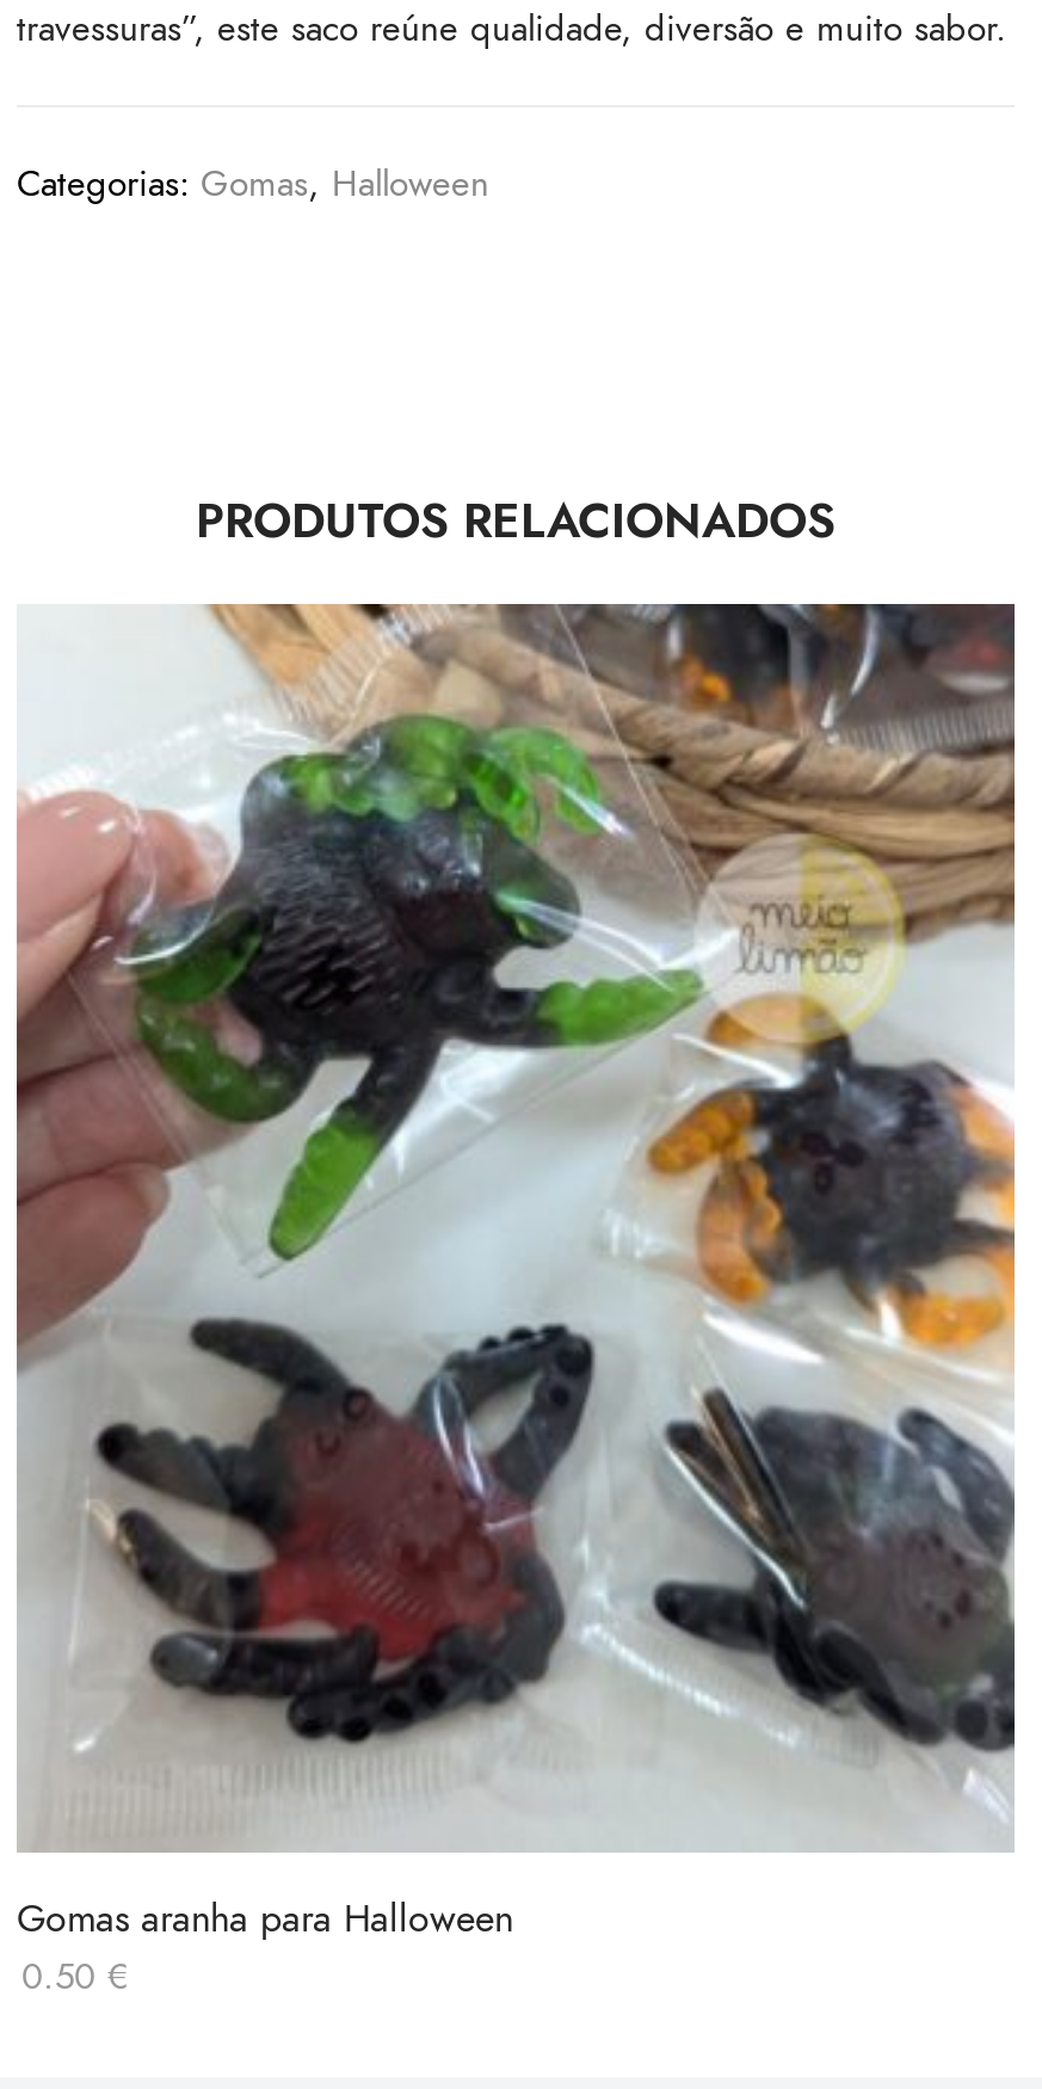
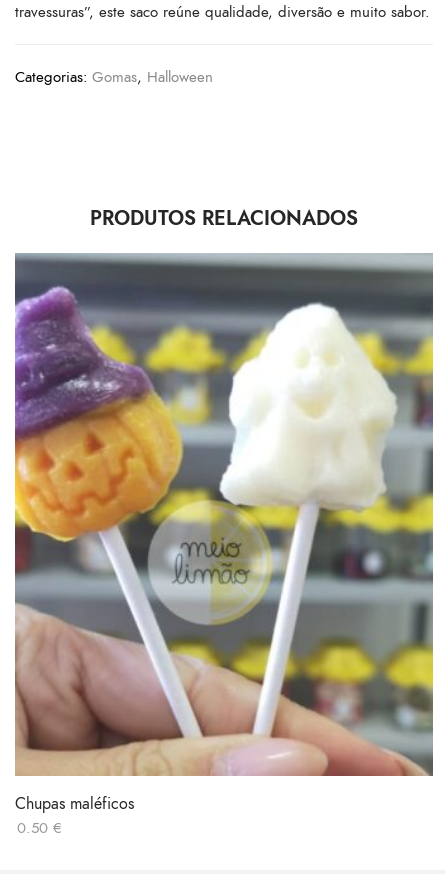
[14,602,1017,1947] [image] | Gomas aranha para Halloween -> [14,253,434,815] [image] | Chupas maléficos

